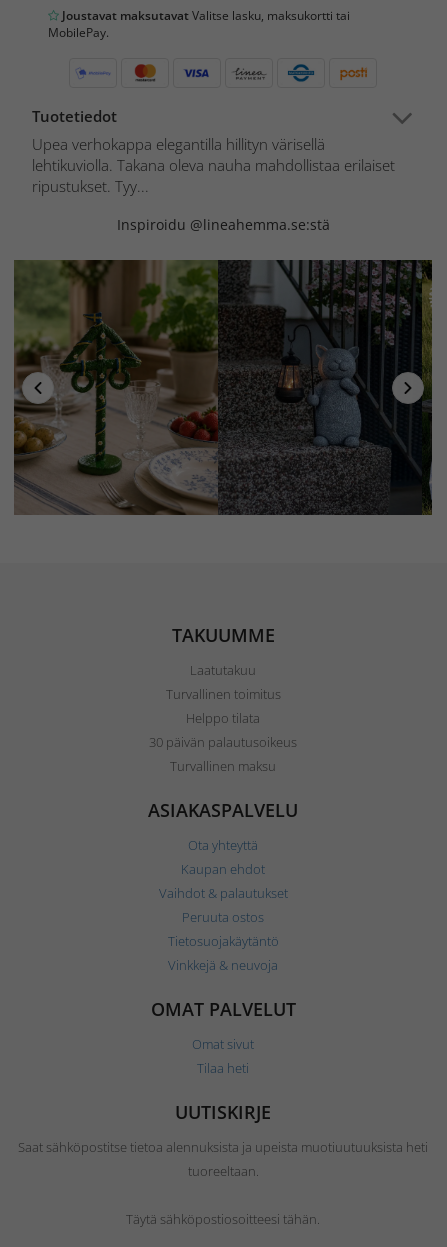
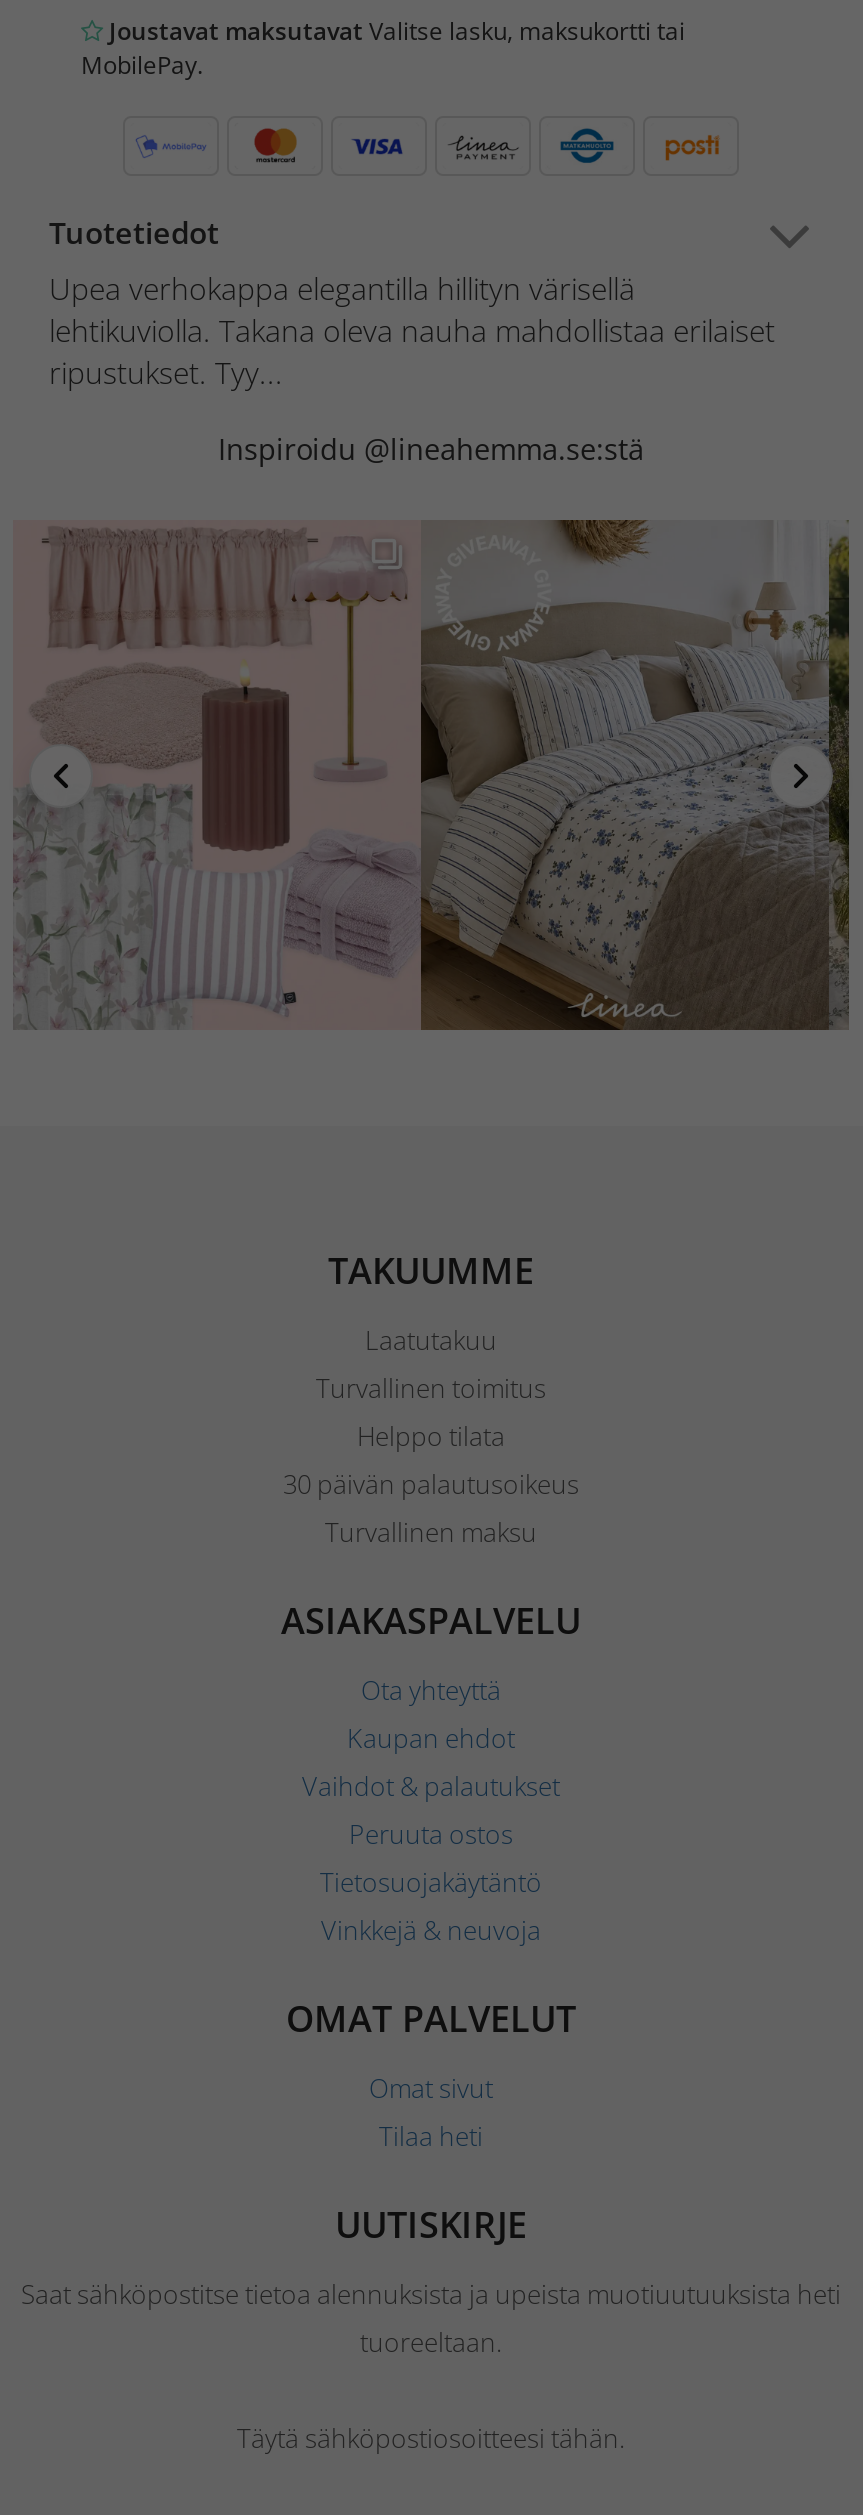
[13,259,433,516] [image] -> [13,518,851,1030] [image]

